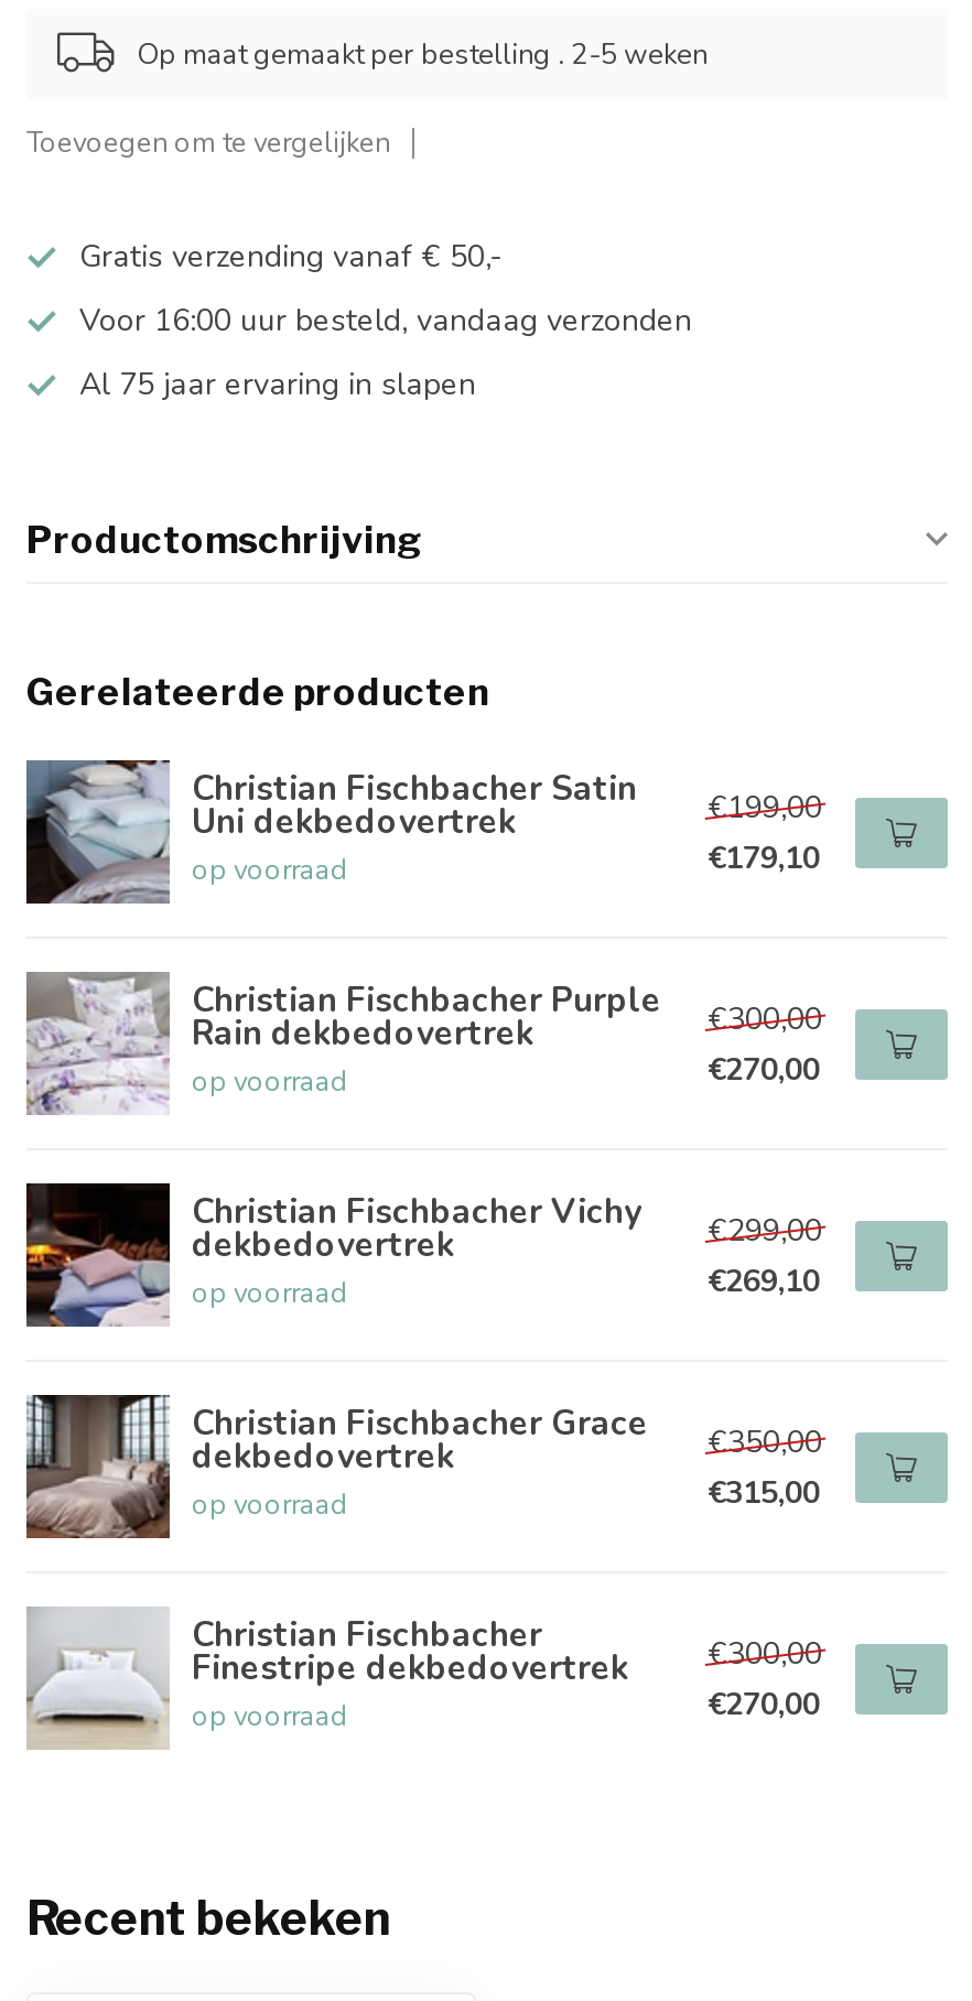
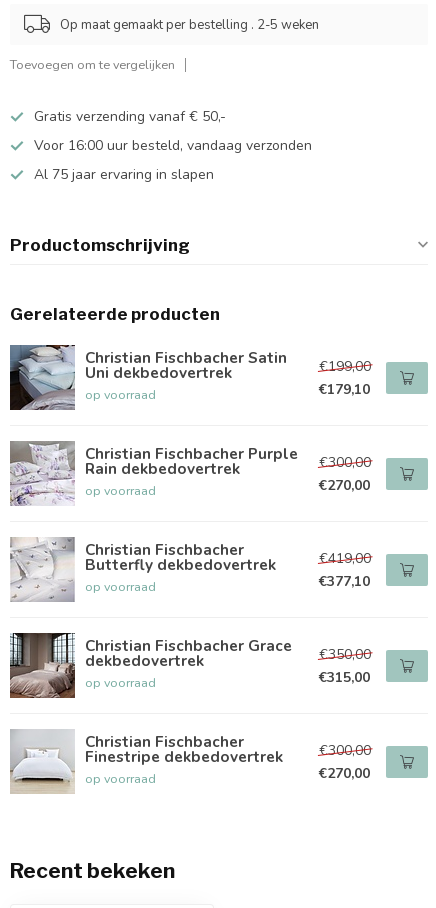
[24,1181,641,1327] [image] | Christian Fischbacher Vichy | dekbedovertrek -> [9,537,276,602] [image] | Christian Fischbacher | Butterfly dekbedovertrek
[708,1209,822,1251] €299,00 -> [319,548,371,567] €419,00
[708,1259,820,1301] €269,10 -> [319,571,370,590] €377,10

